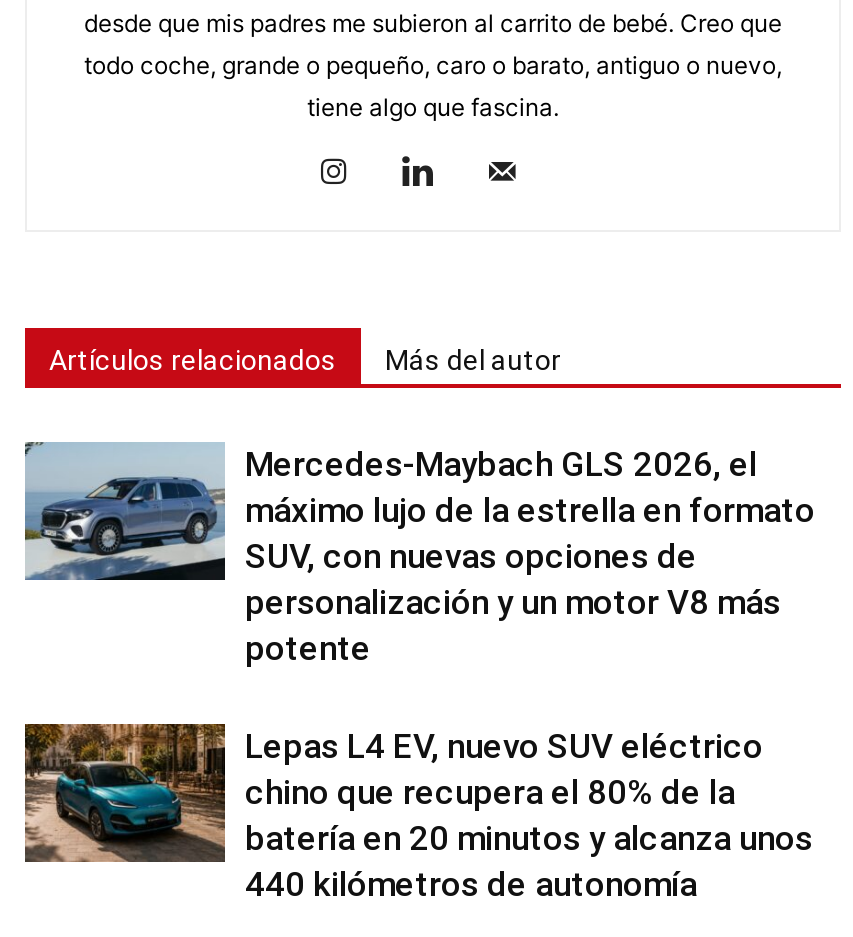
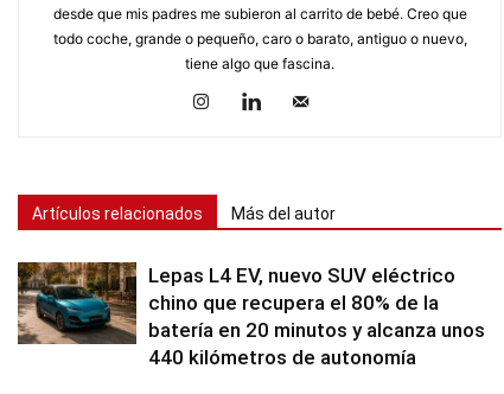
[23,440,815,669] [image] | Mercedes-Maybach GLS 2026, el | máximo lujo de la estrella en formato | SUV, con nuevas opciones de | personalización y un motor V8 más | potente -> none

